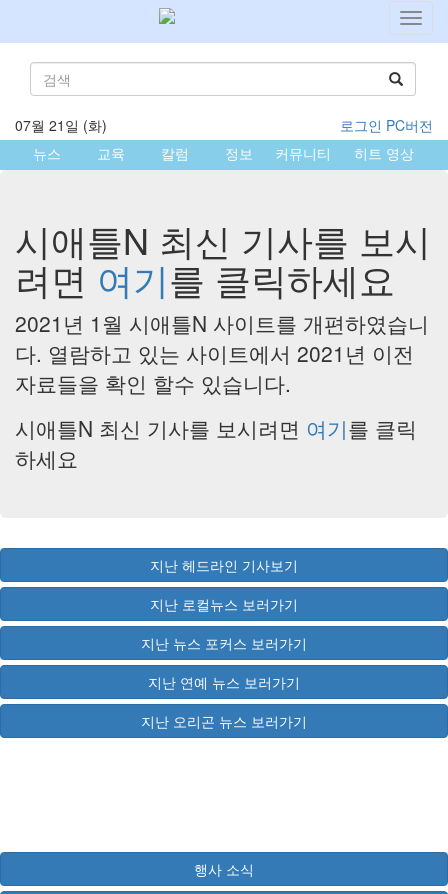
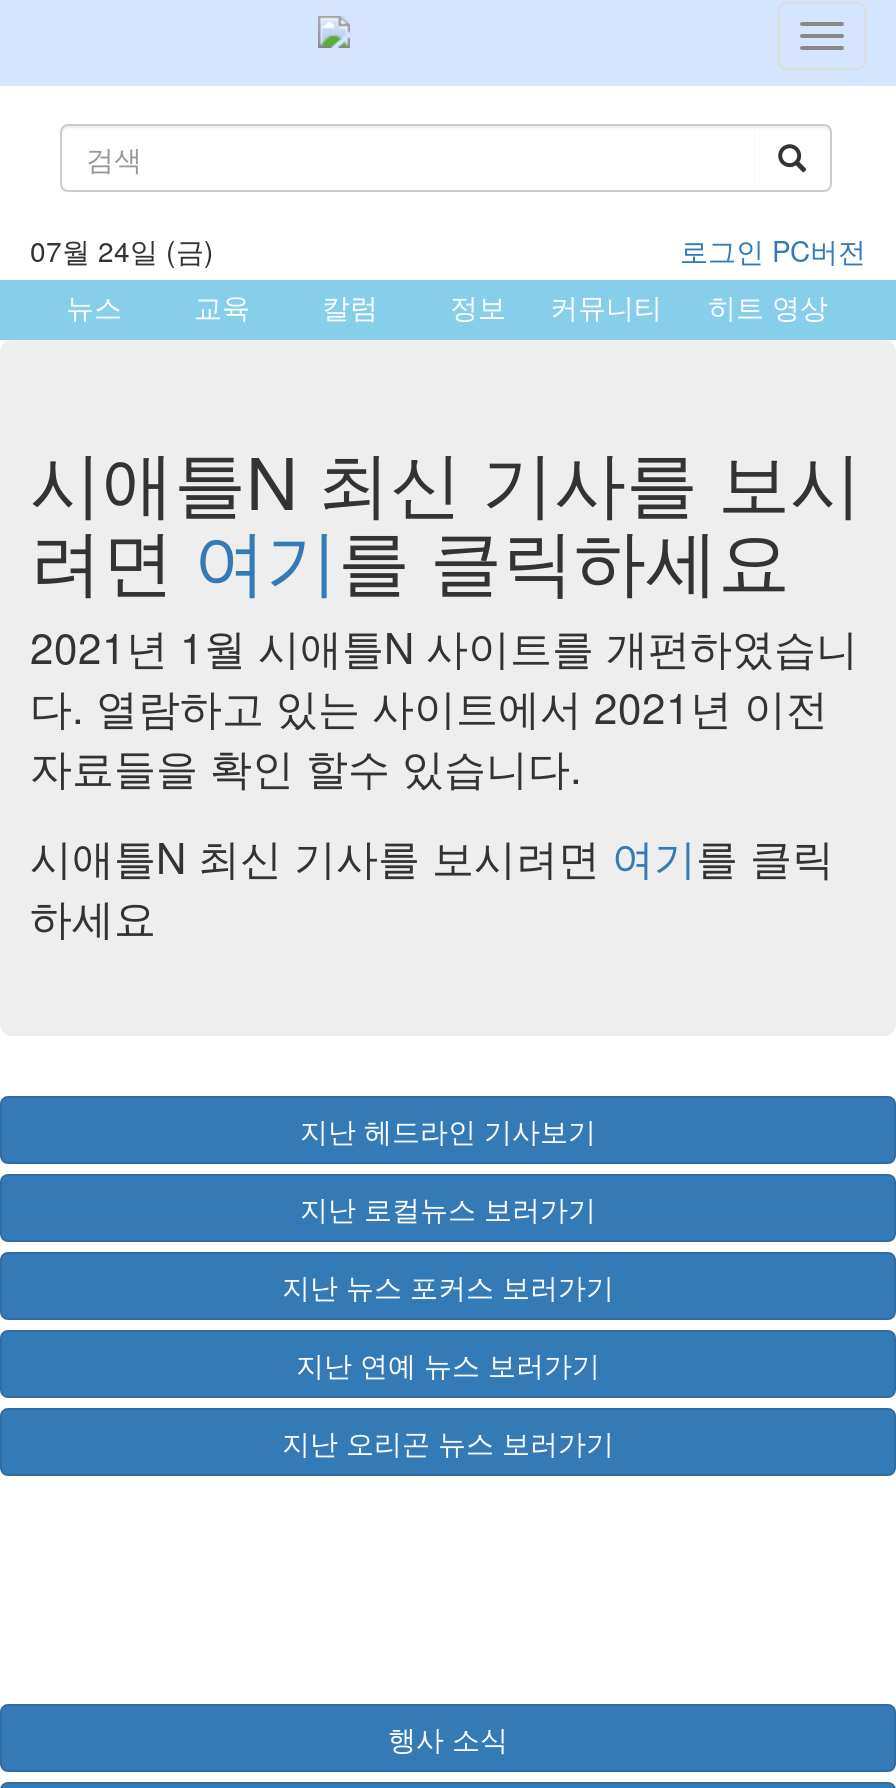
[15,115,107,135] 07월 21일 (화) -> [30,230,214,270] 07월 24일 (금)

